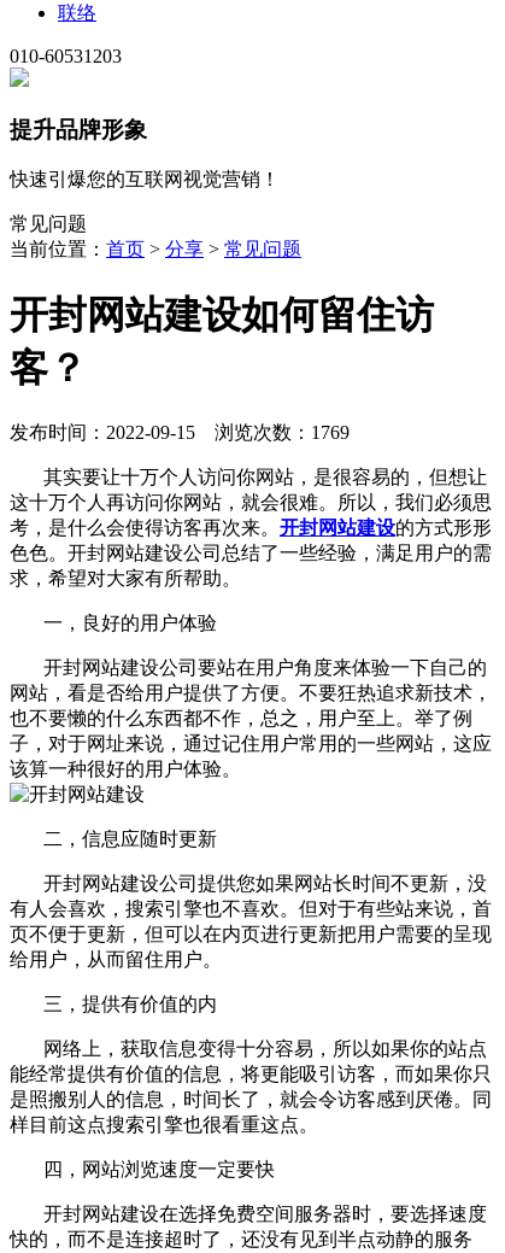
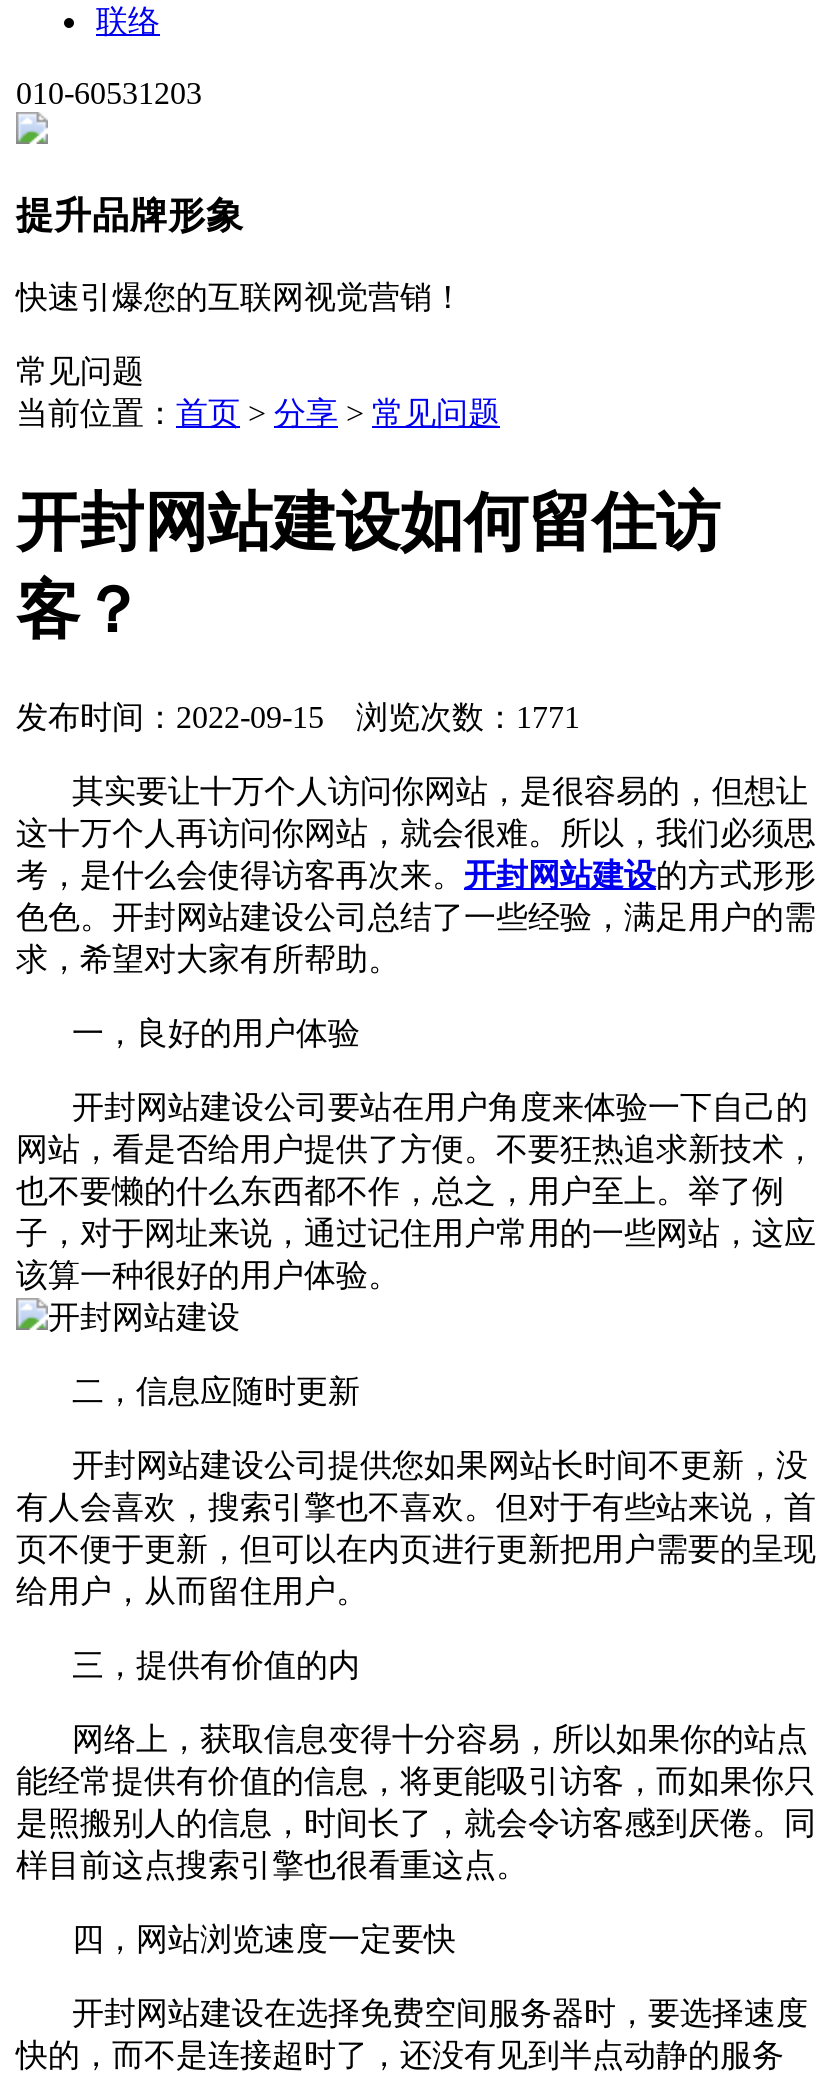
[10,422,350,443] 发布时间：2022-09-15 浏览次数：1769 -> [16,701,580,735] 发布时间：2022-09-15 浏览次数：1771

